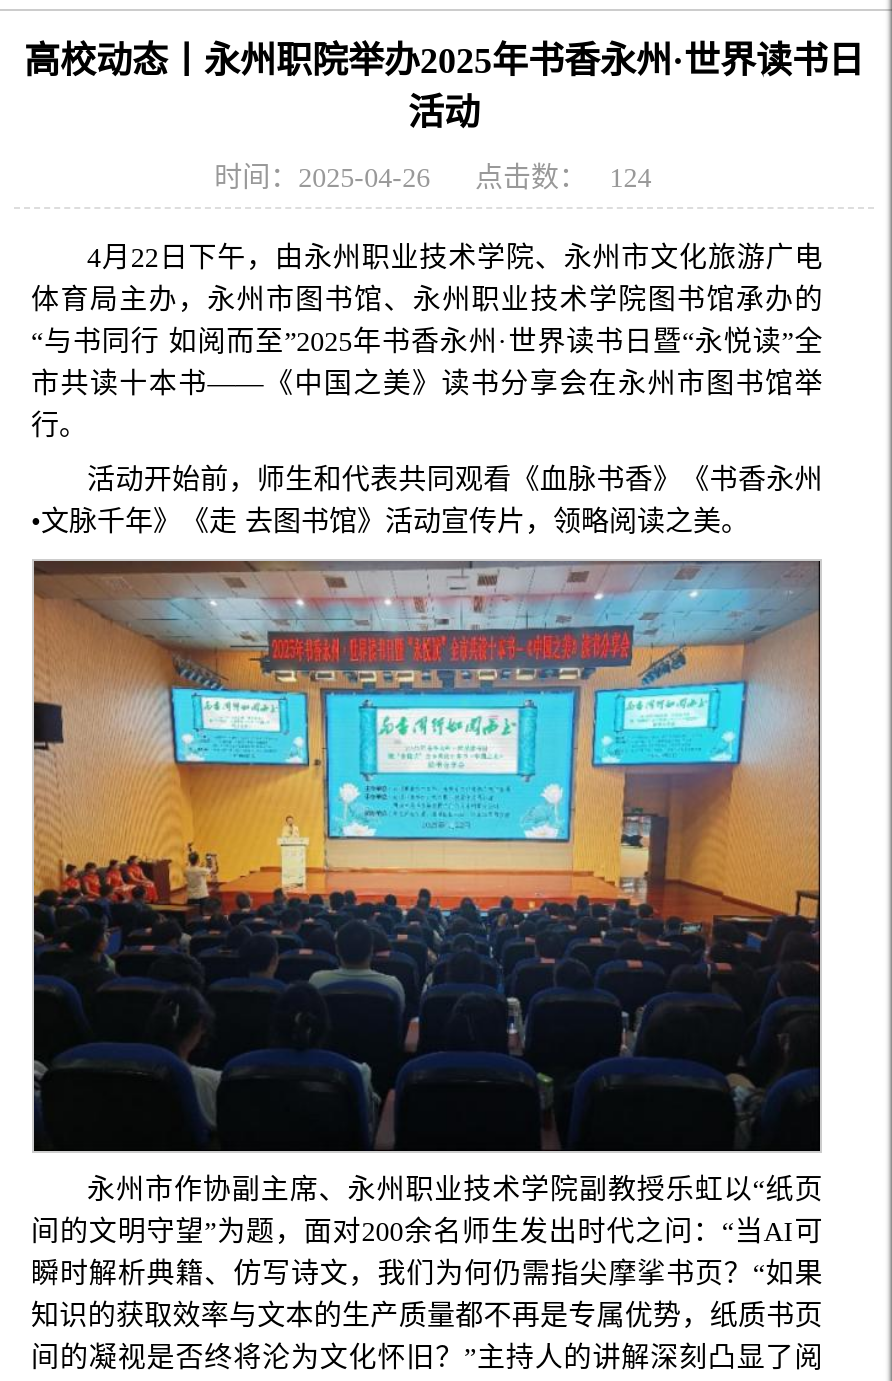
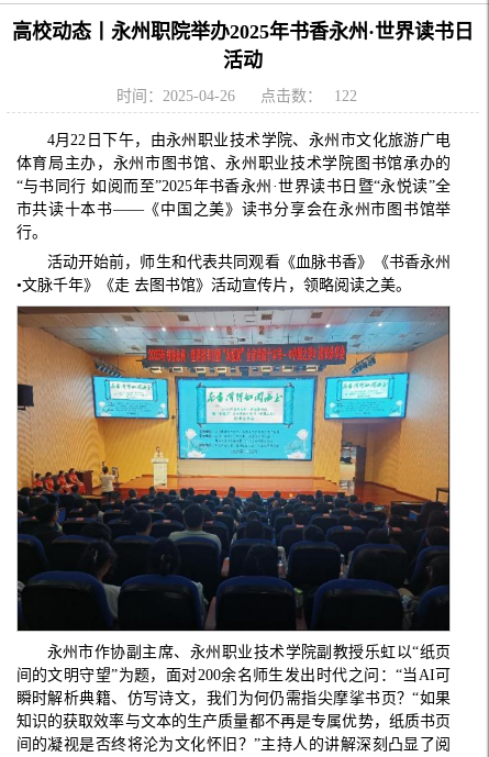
[214,162,651,192] 时间：2025-04-26 点击数： 124 -> [117,87,357,104] 时间：2025-04-26 点击数： 122

